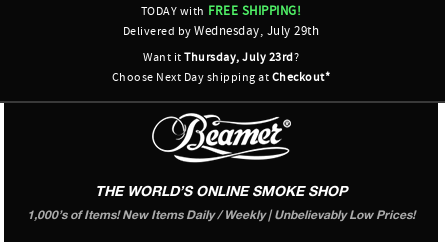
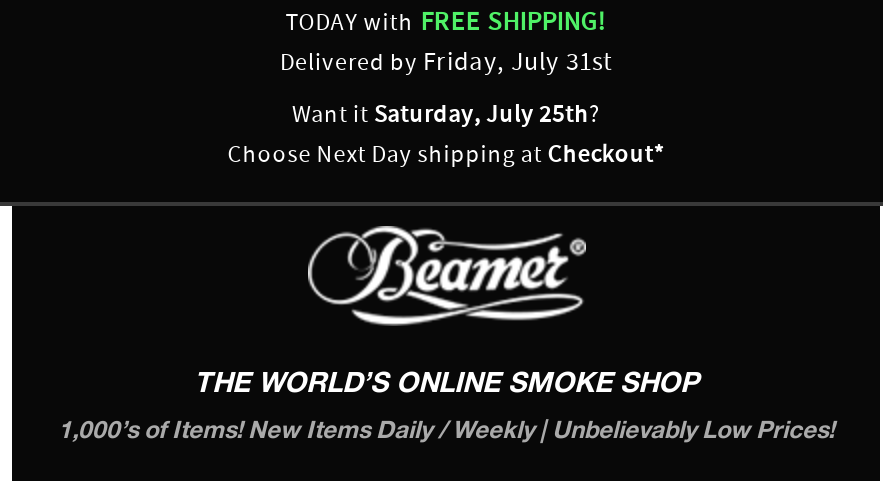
[123,23,319,39] Delivered by Wednesday, July 29th -> [280,46,612,78] Delivered by Friday, July 31st
[143,50,299,65] Want it Thursday, July 23rd? -> [292,100,600,130] Want it Saturday, July 25th?

